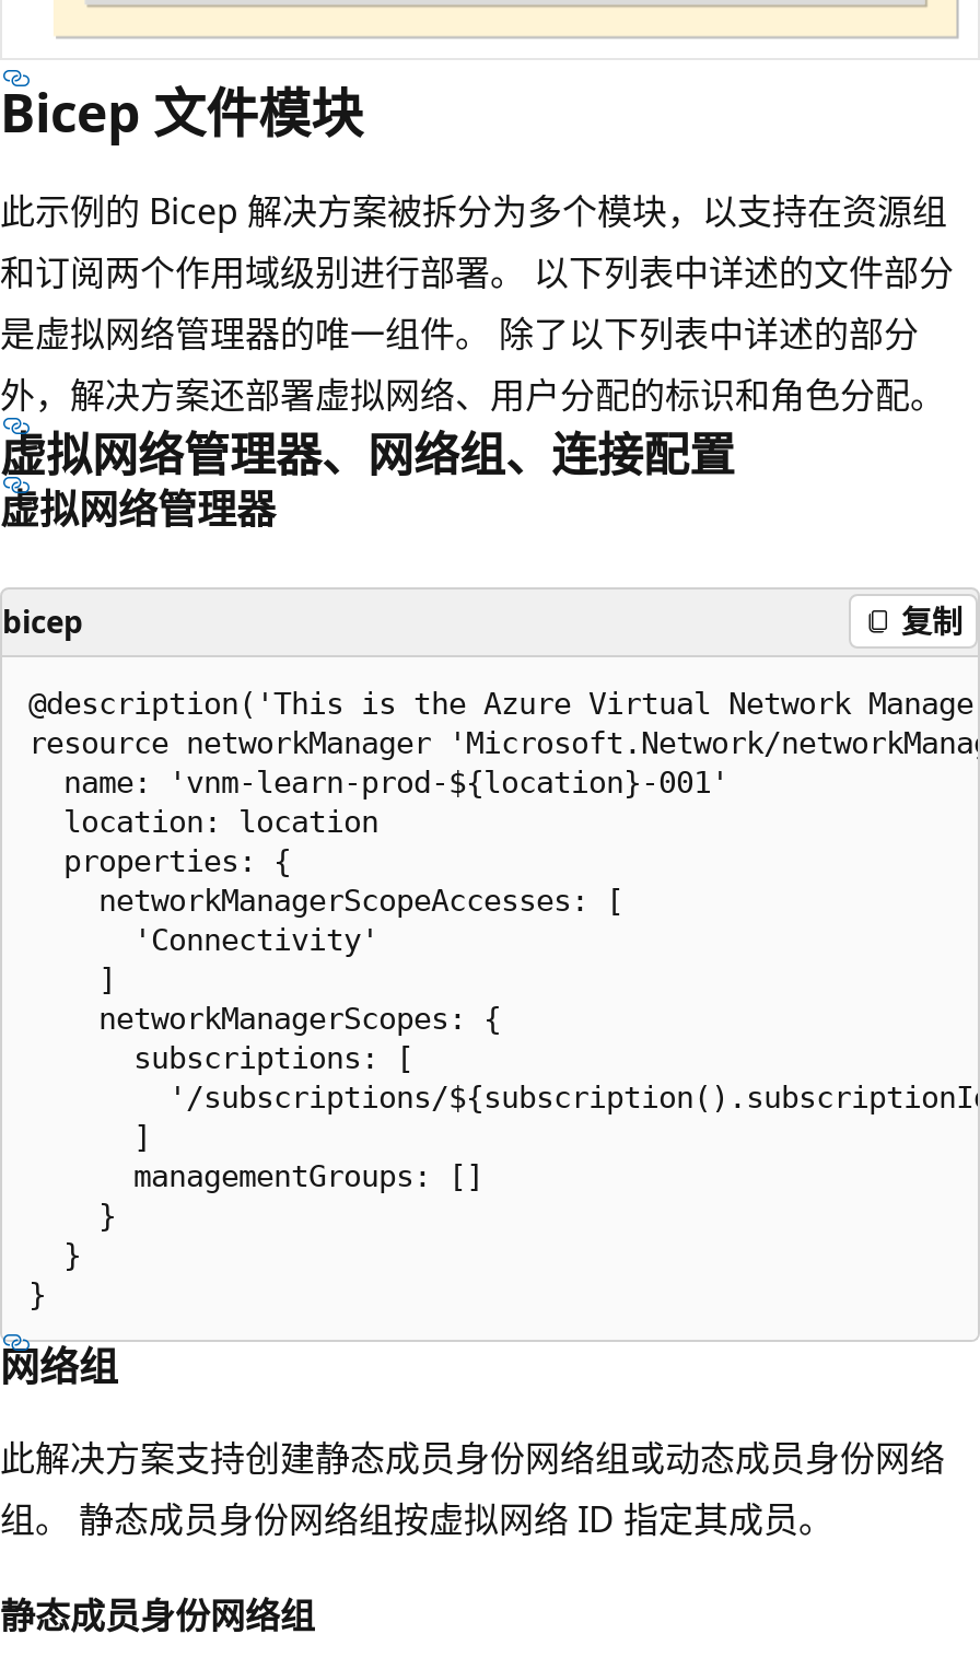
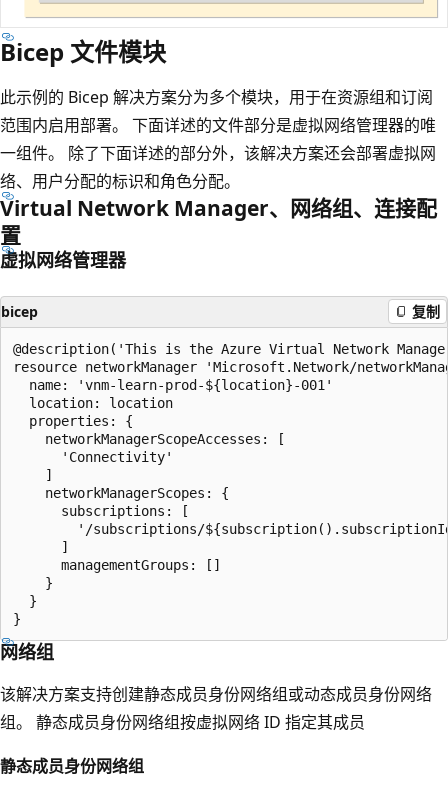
[0,186,954,484] 此示例的 Bicep 解决方案被拆分为多个模块，以支持在资源组 | 和订阅两个作用域级别进行部署。 以下列表中详述的文件部分 | 是虚拟网络管理器的唯一组件。 除了以下列表中详述的部分 | 外，解决方案还部署虚拟网络、用户分配的标识和角色分配。 | 虚拟网络管理器、网络组、连接配置 -> [0,86,437,249] 此示例的 Bicep 解决方案分为多个模块，用于在资源组和订阅 | 范围内启用部署。 下面详述的文件部分是虚拟网络管理器的唯 | 一组件。 除了下面详述的部分外，该解决方案还会部署虚拟网 | 络、用户分配的标识和角色分配。 | Virtual Network Manager、网络组、连接配 | 置
[0,1433,945,1543] 此解决方案支持创建静态成员身份网络组或动态成员身份网络 | 组。 静态成员身份网络组按虚拟网络 ID 指定其成员。 -> [0,683,432,733] 该解决方案支持创建静态成员身份网络组或动态成员身份网络 | 组。 静态成员身份网络组按虚拟网络 ID 指定其成员

